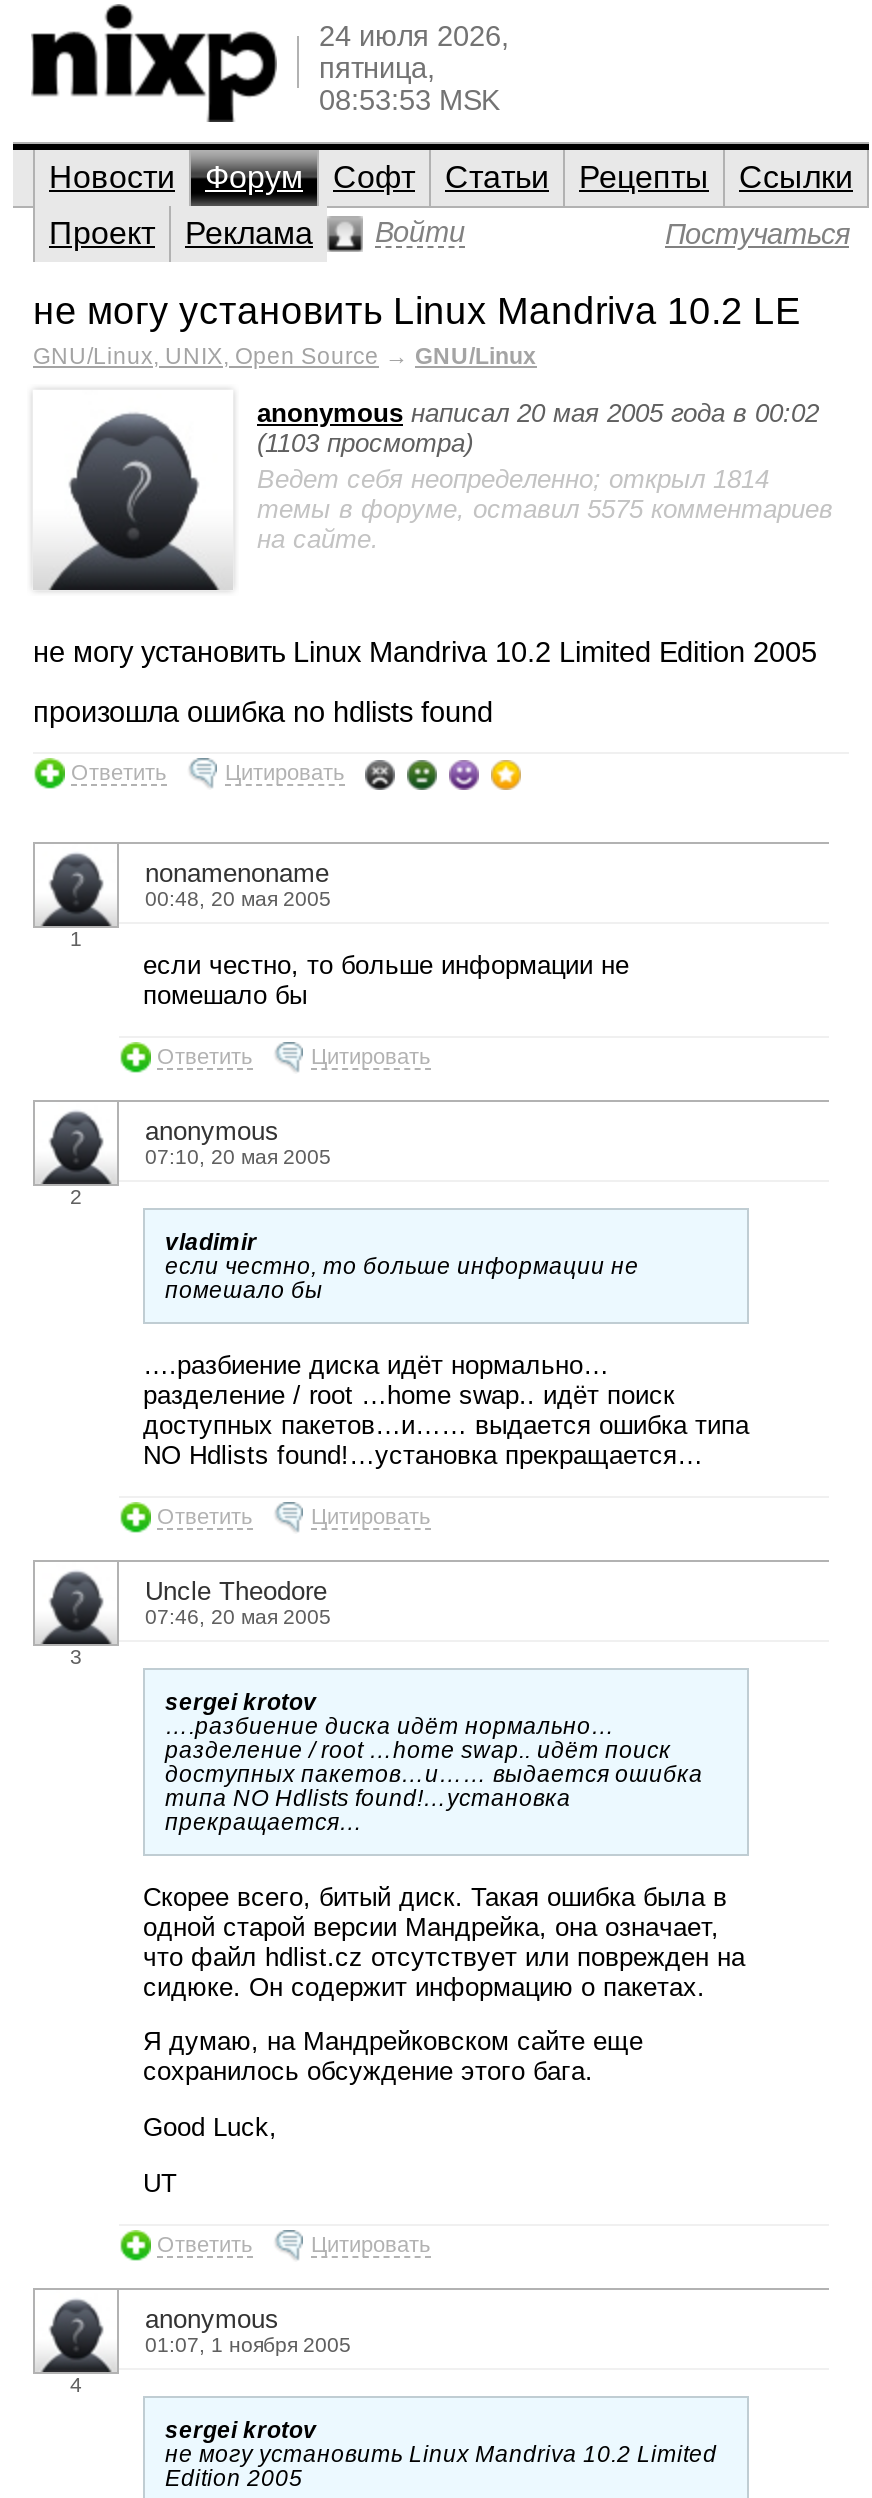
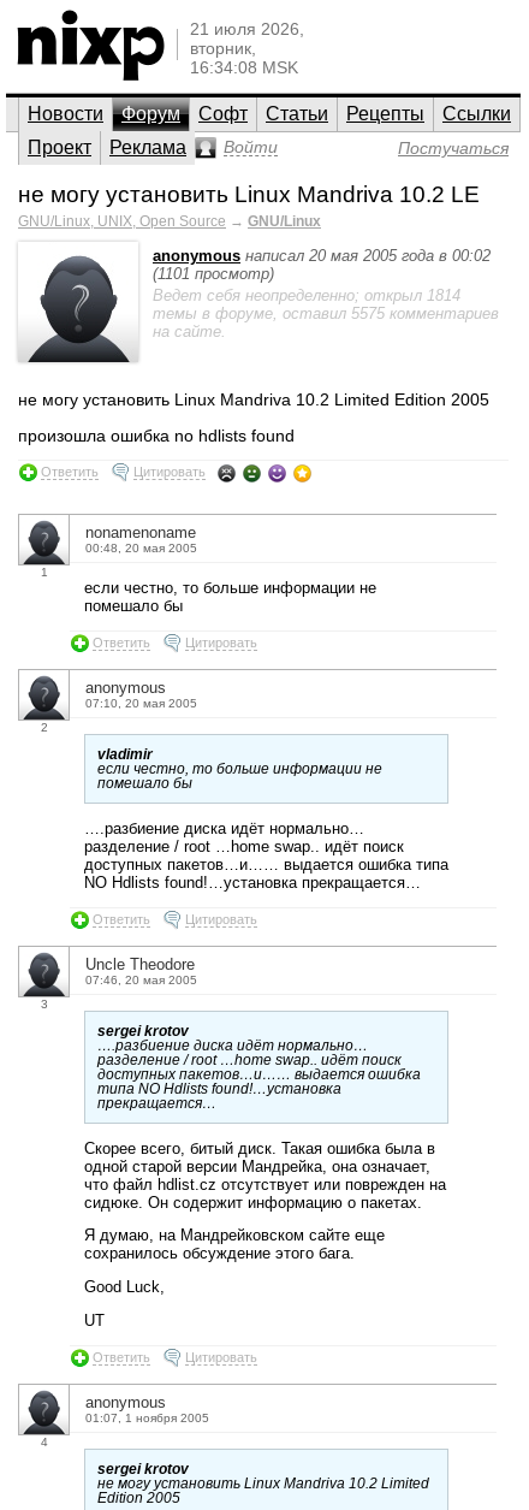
[319,20,509,116] 24 июля 2026, | пятница, | 08:53:53 MSK -> [190,19,304,77] 21 июля 2026, | вторник, | 16:34:08 MSK
[257,428,473,458] (1103 просмотра) -> [153,265,274,283] (1101 просмотр)

